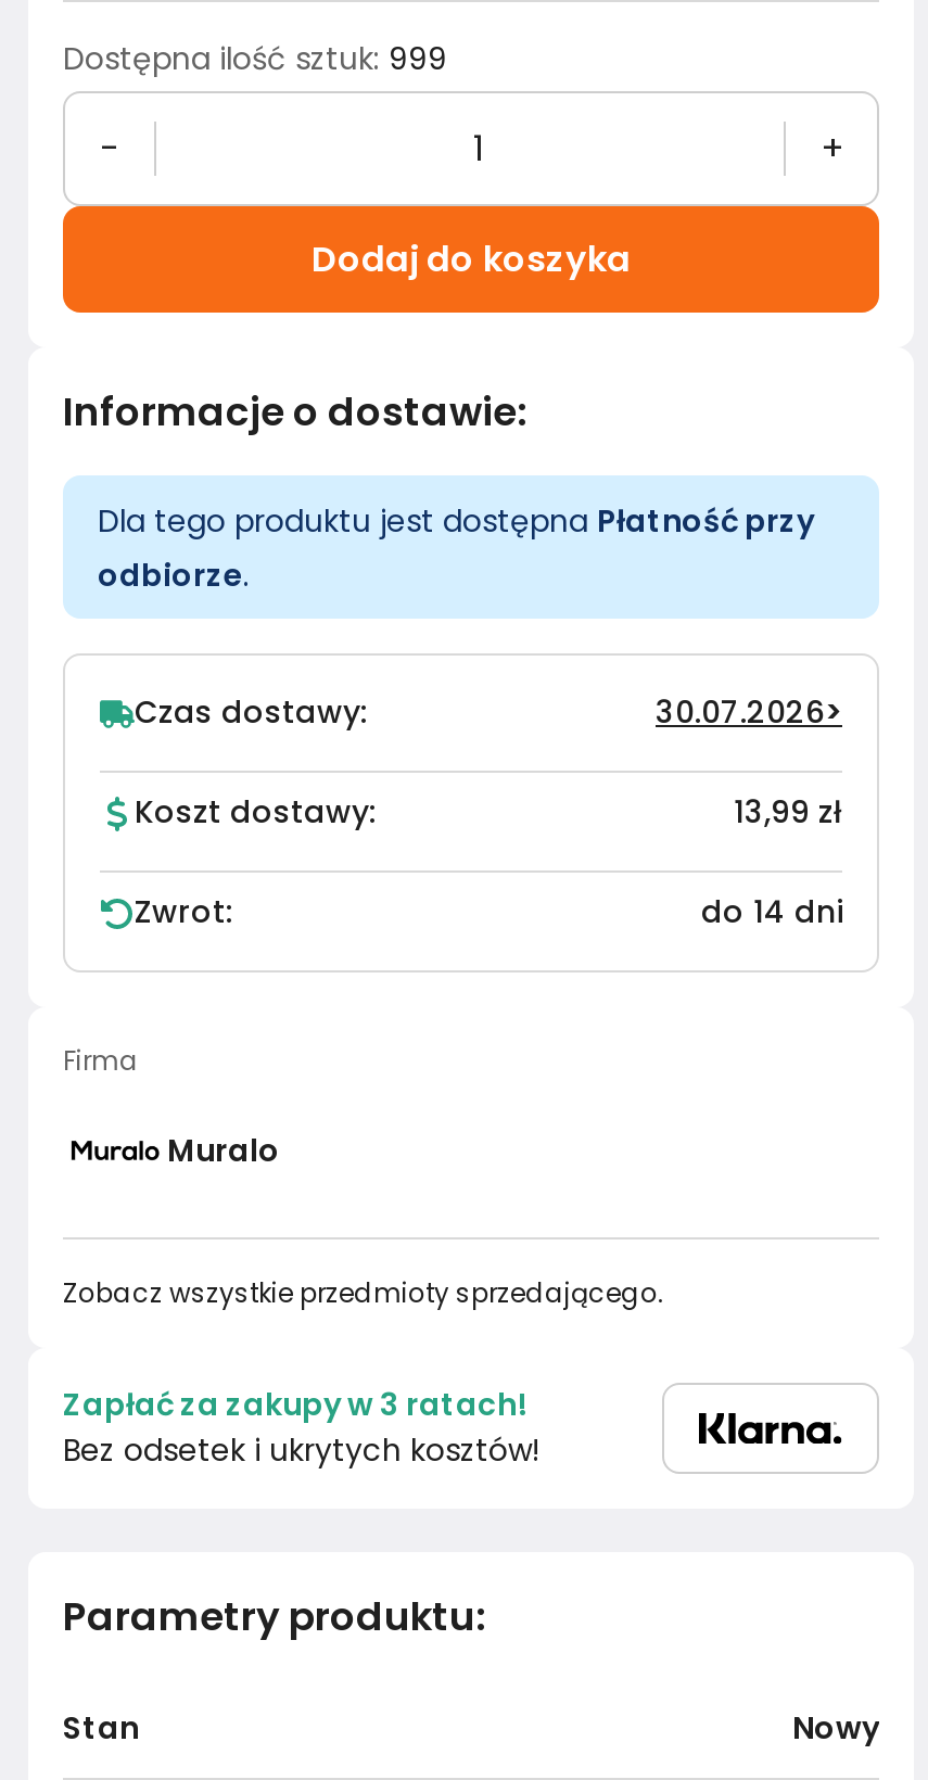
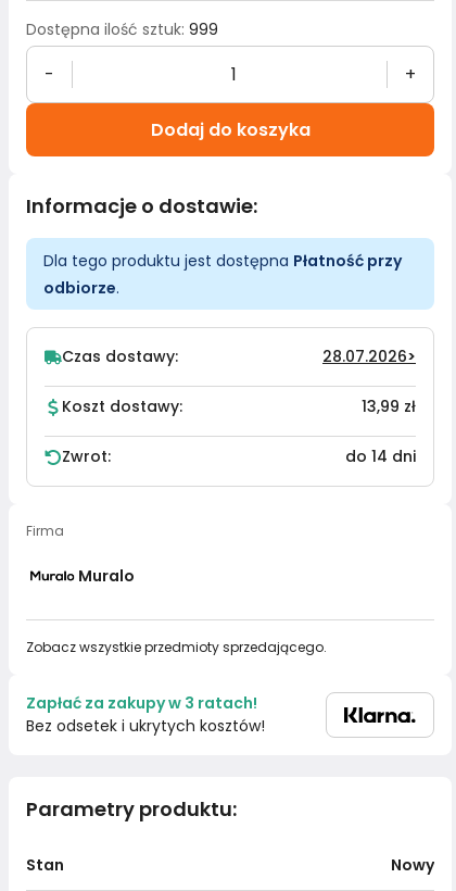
[656,690,842,734] 30.07.2026> -> [322,346,416,367] 28.07.2026>

